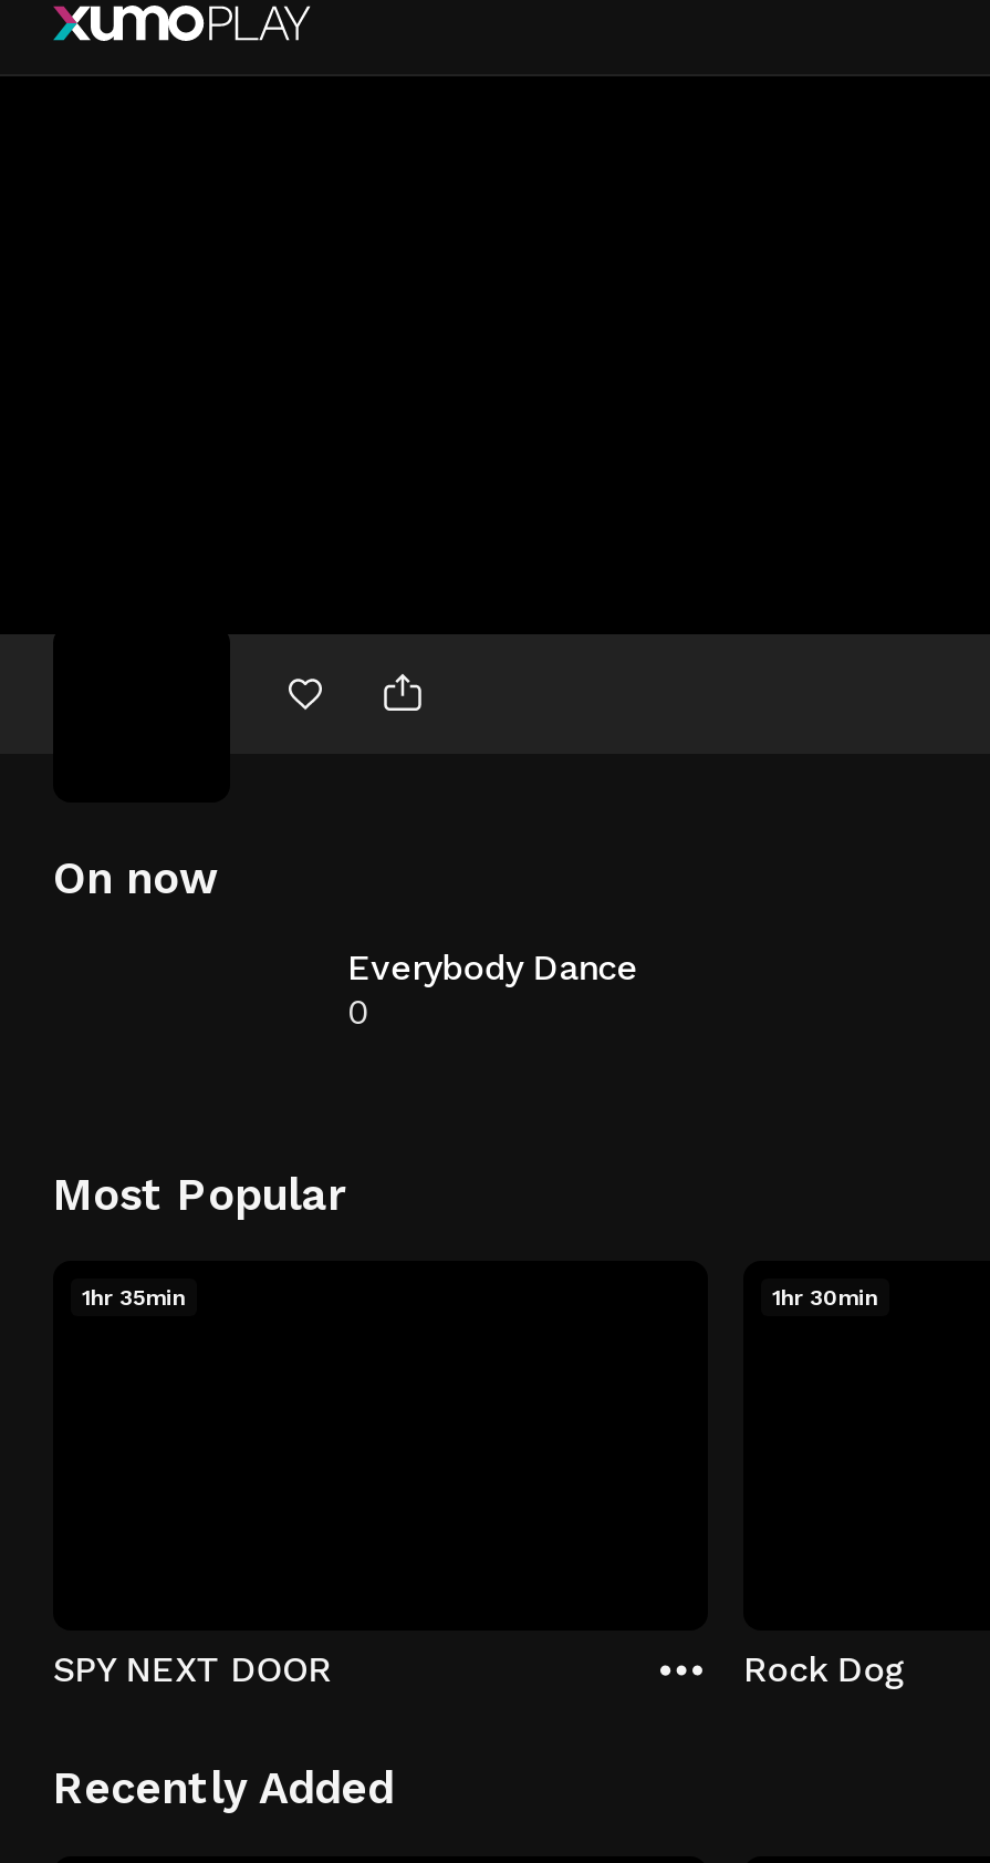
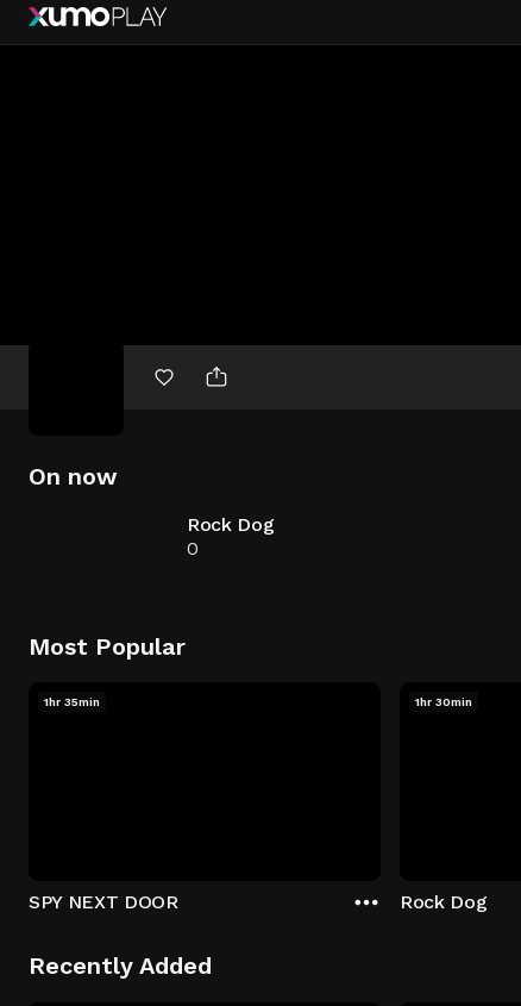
[347,946,638,989] Everybody Dance -> [187,513,274,536] Rock Dog

